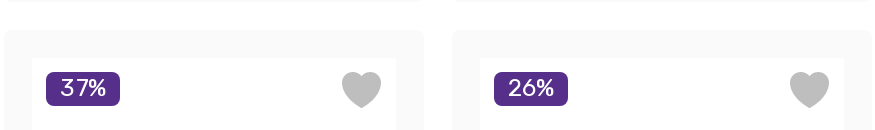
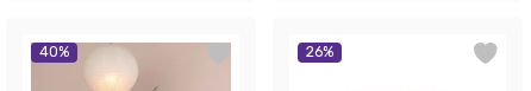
[60,74,106,102] 37% -> [39,44,69,60] 40%

